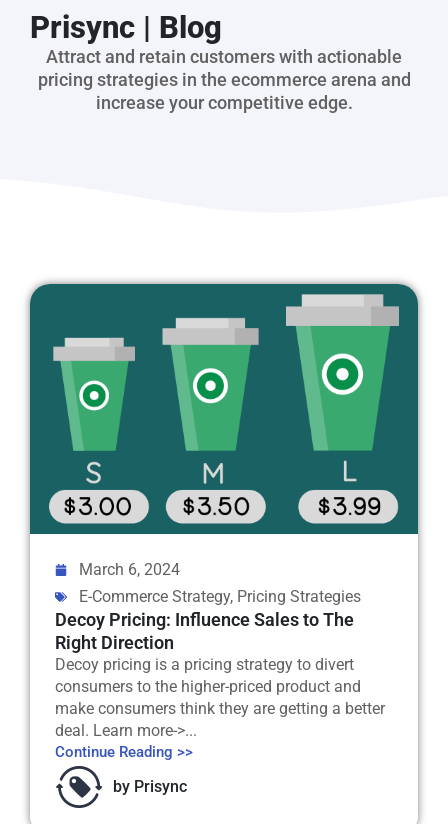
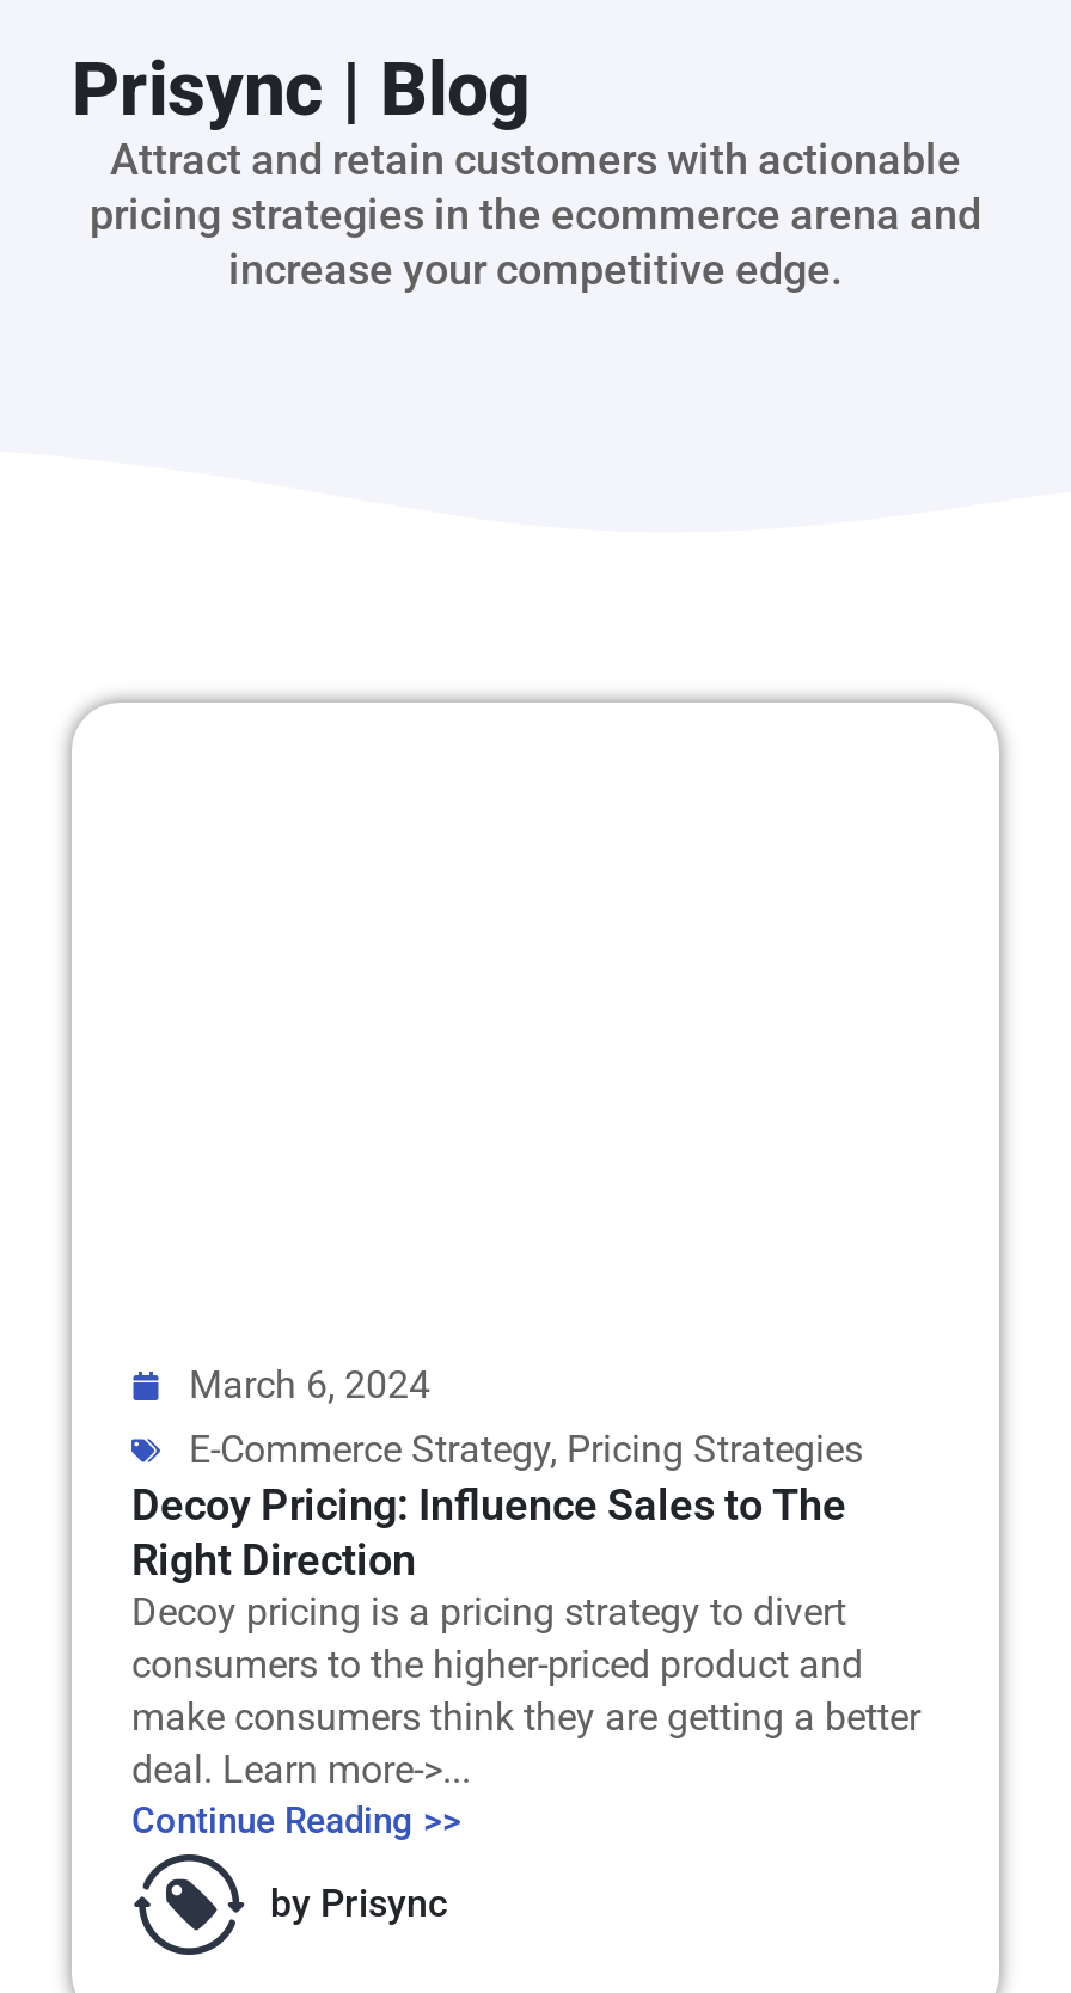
[29,283,419,535] [image] -> none

